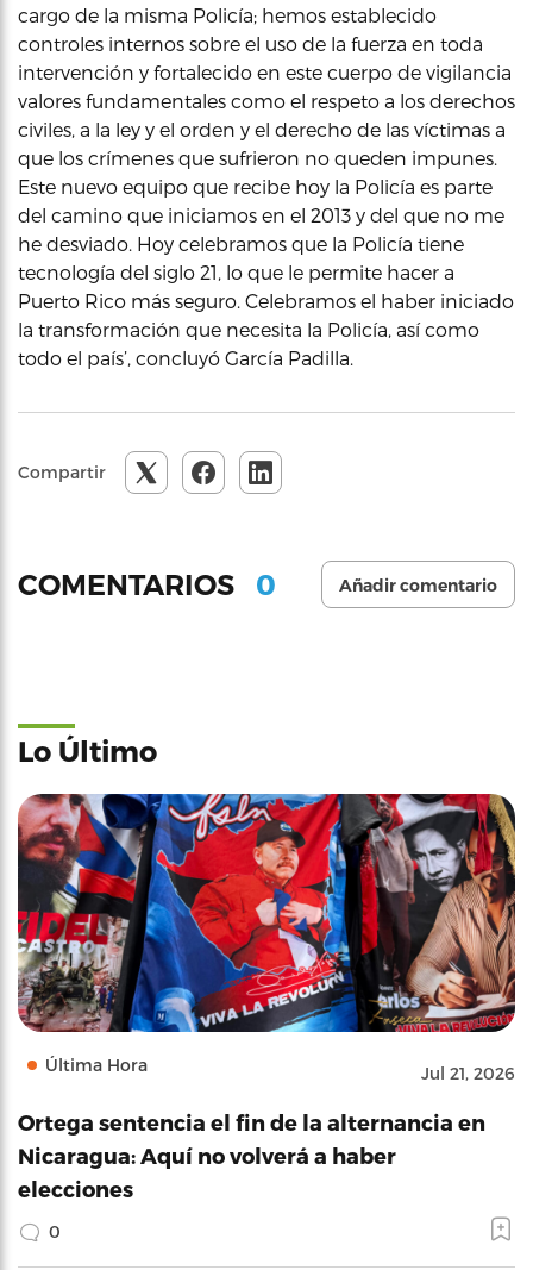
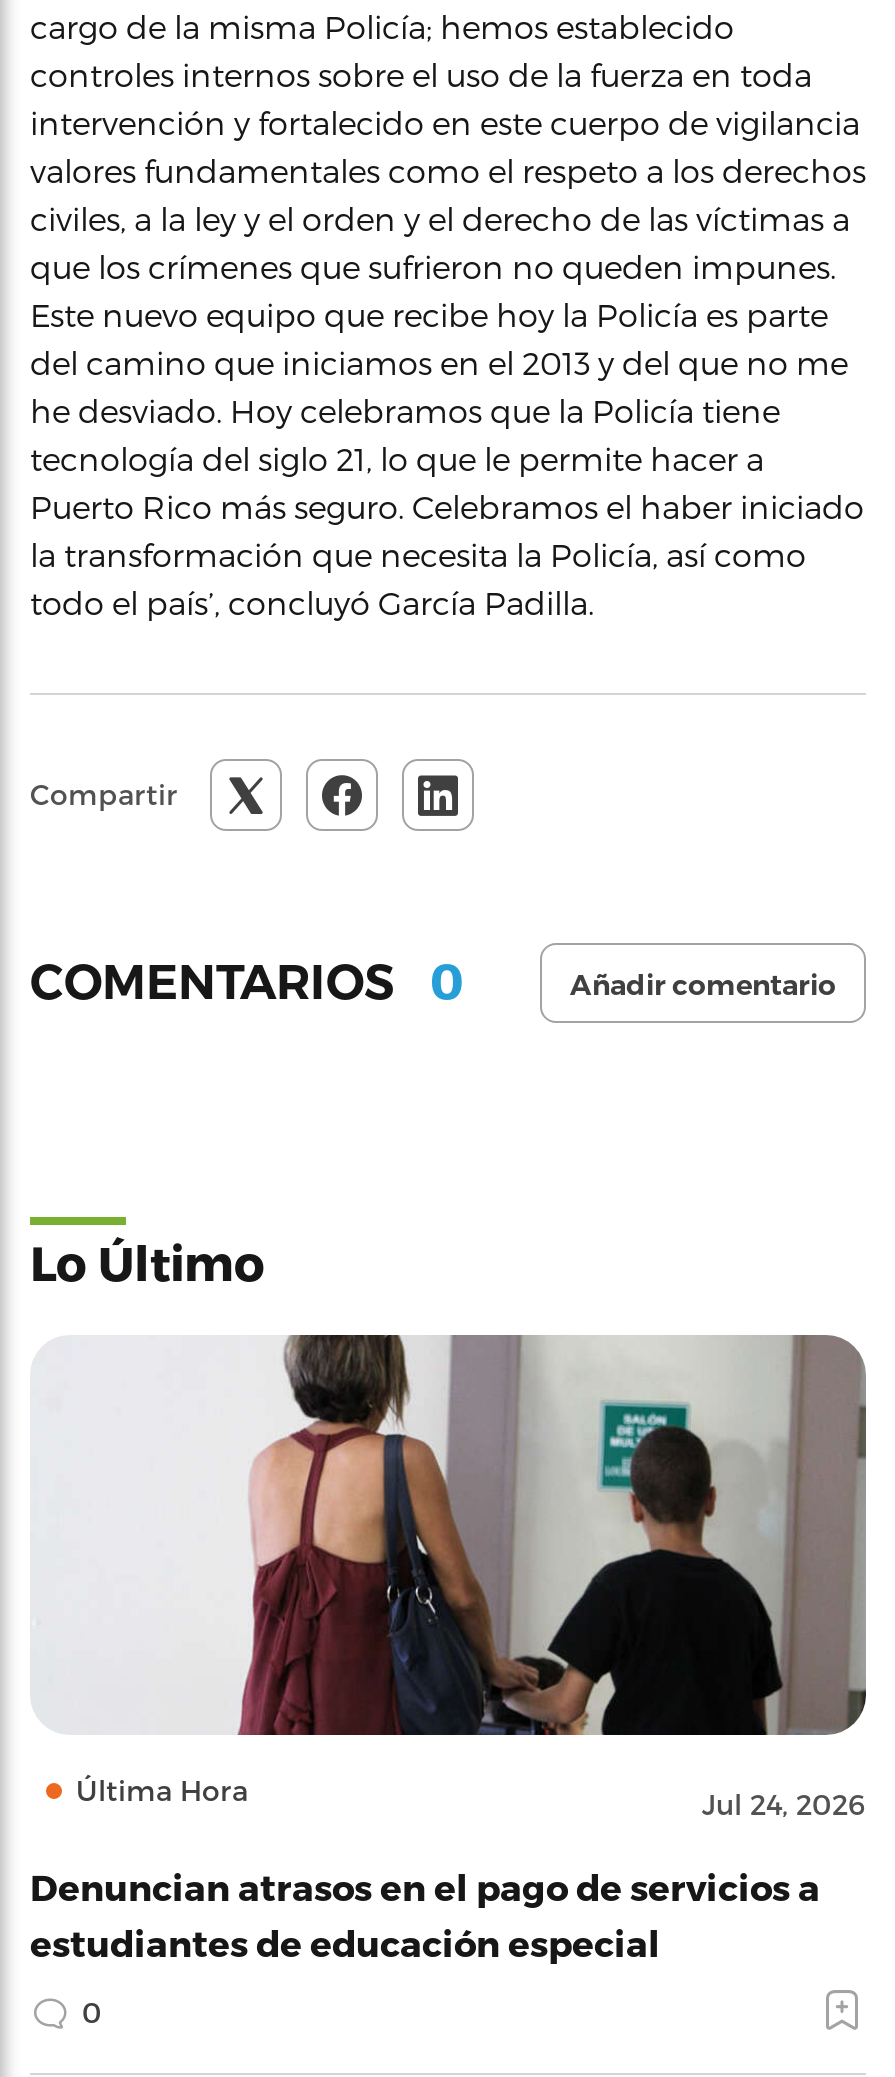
[17,793,516,1083] [image] | Jul 21, 2026 -> [30,1332,868,1820] [image] | Jul 24, 2026
[18,1109,485,1201] Ortega sentencia el fin de la alternancia en | Nicaragua: Aquí no volverá a haber | elecciones -> [30,1864,820,1962] Denuncian atrasos en el pago de servicios a | estudiantes de educación especial

